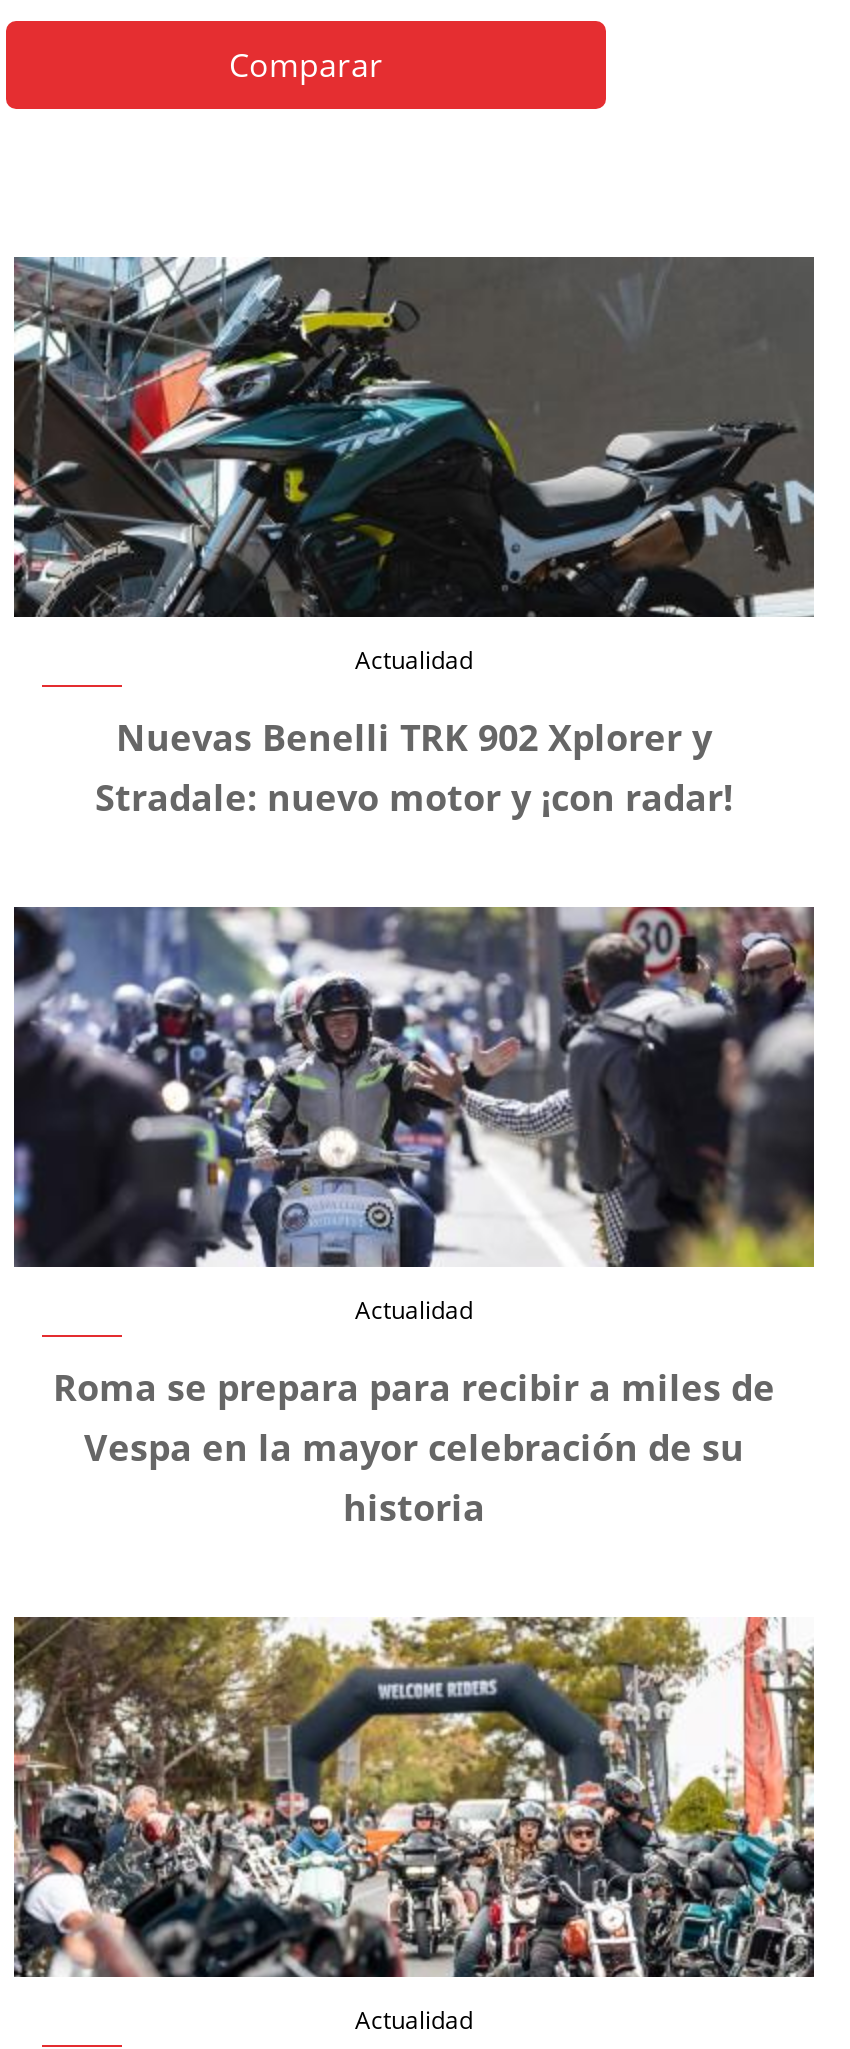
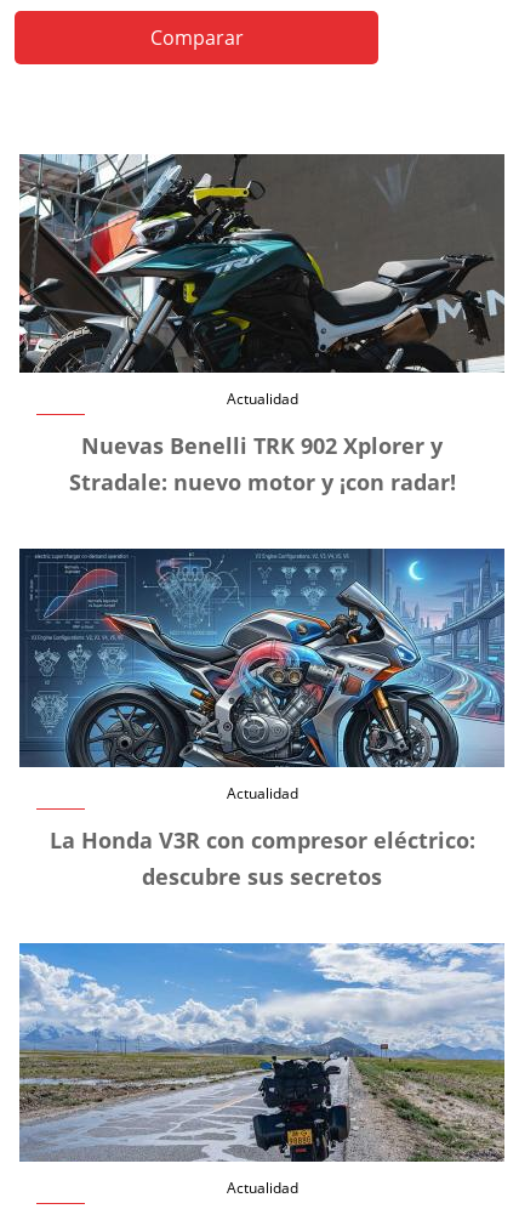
[12,905,816,1269] [image] -> [18,547,506,768] [image]
[53,1363,775,1531] Roma se prepara para recibir a miles de | Vespa en la mayor celebración de su | historia -> [49,825,475,891] La Honda V3R con compresor eléctrico: | descubre sus secretos
[12,1615,816,1979] [image] -> [18,942,506,1162] [image]

